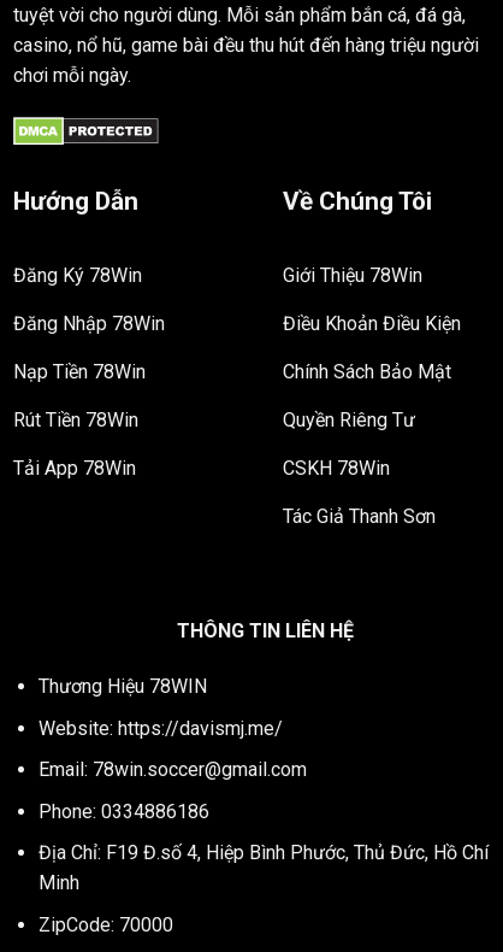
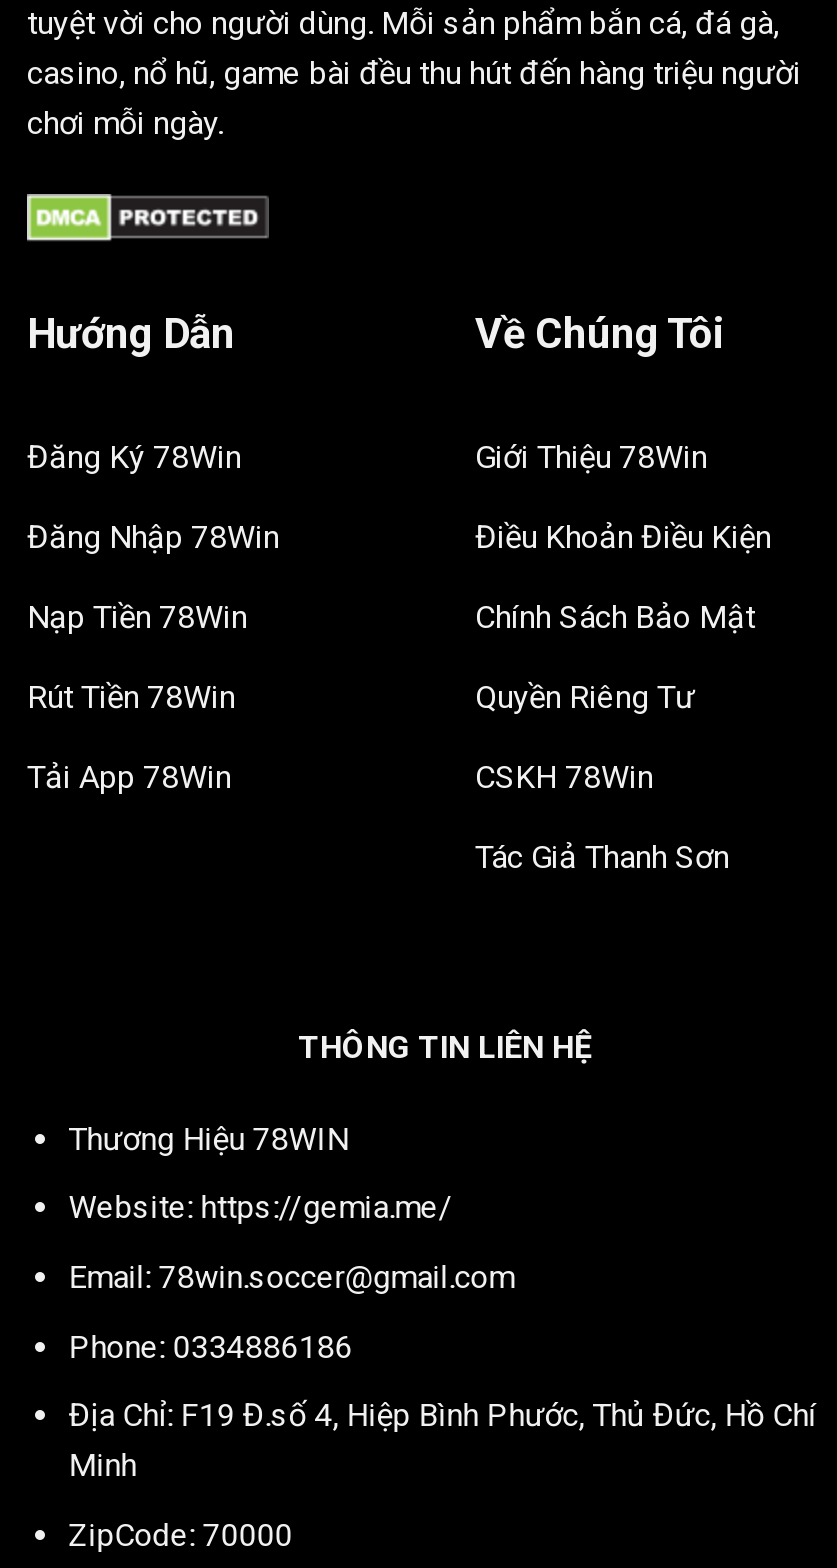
[38,717,283,739] Website: https://davismj.me/ -> [69,1189,453,1227] Website: https://gemia.me/

